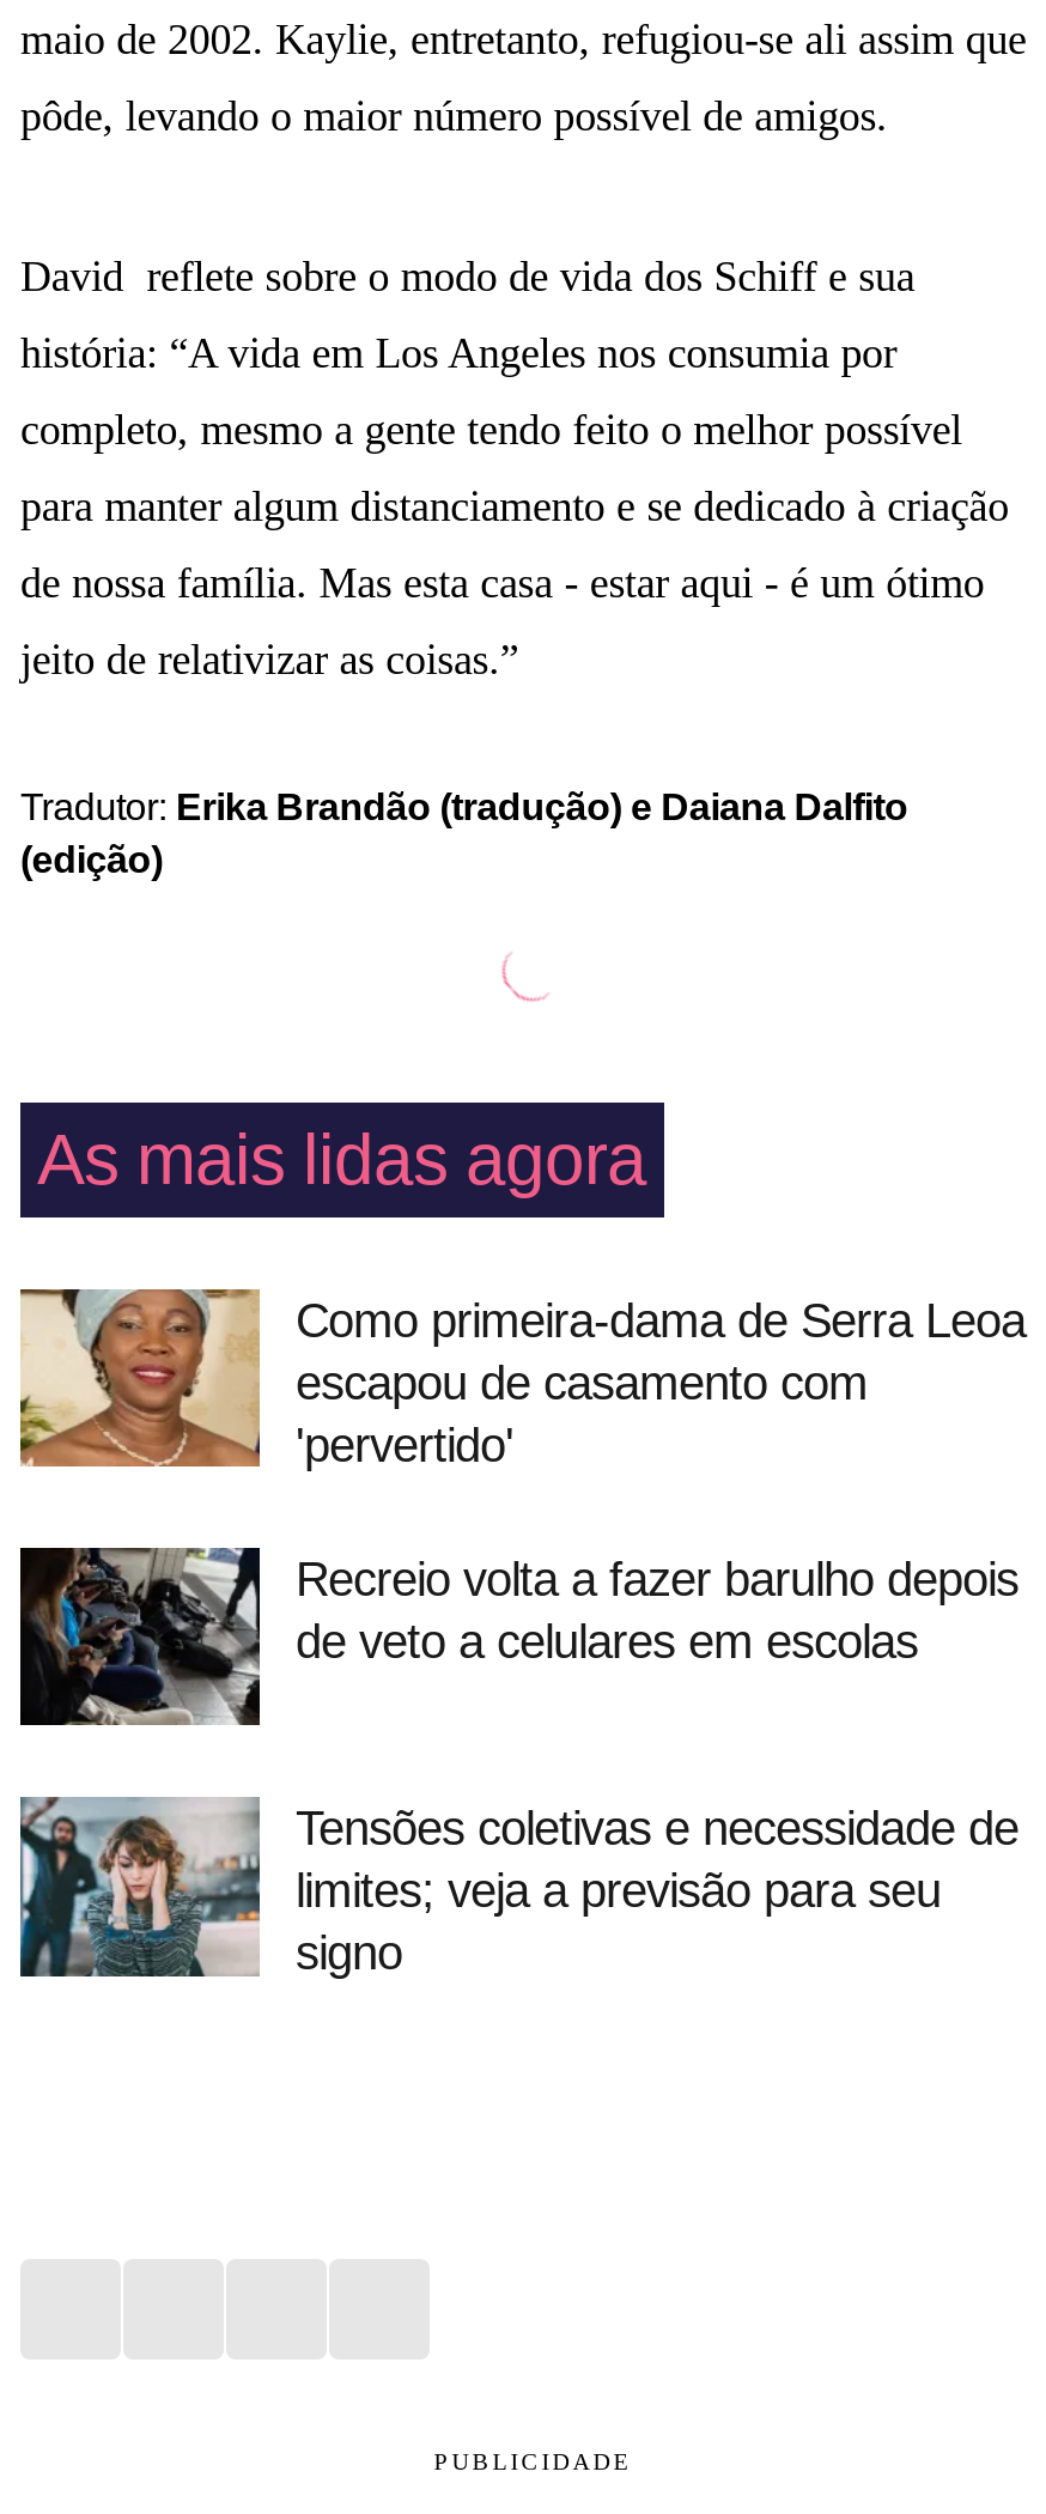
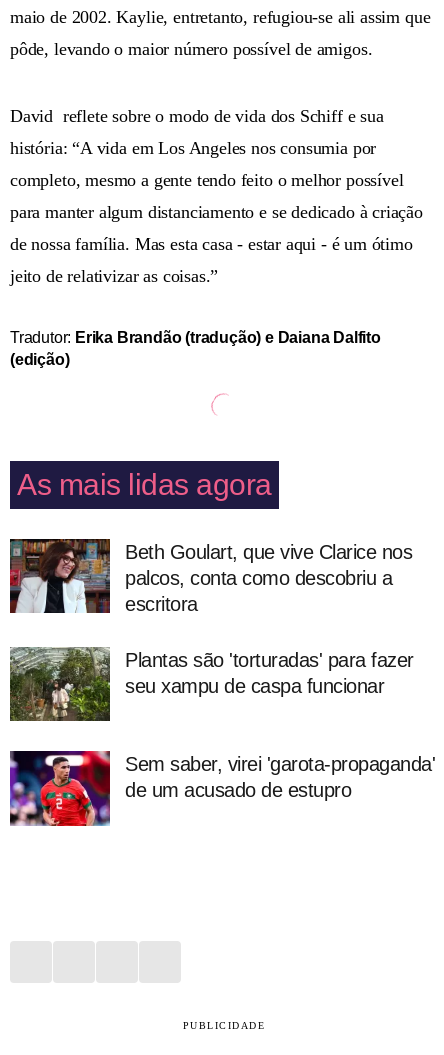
[18,1287,1026,1471] [image] | Como primeira-dama de Serra Leoa | escapou de casamento com | 'pervertido' -> [9,538,412,615] [image] | Beth Goulart, que vive Clarice nos | palcos, conta como descobriu a | escritora
[20,1548,1018,1727] [image] | Recreio volta a fazer barulho depois | de veto a celulares em escolas -> [9,647,413,722] [image] | Plantas são 'torturadas' para fazer | seu xampu de caspa funcionar
[18,1797,1018,1981] [image] | Tensões coletivas e necessidade de | limites; veja a previsão para seu | signo -> [9,750,435,827] [image] | Sem saber, virei 'garota-propaganda' | de um acusado de estupro

